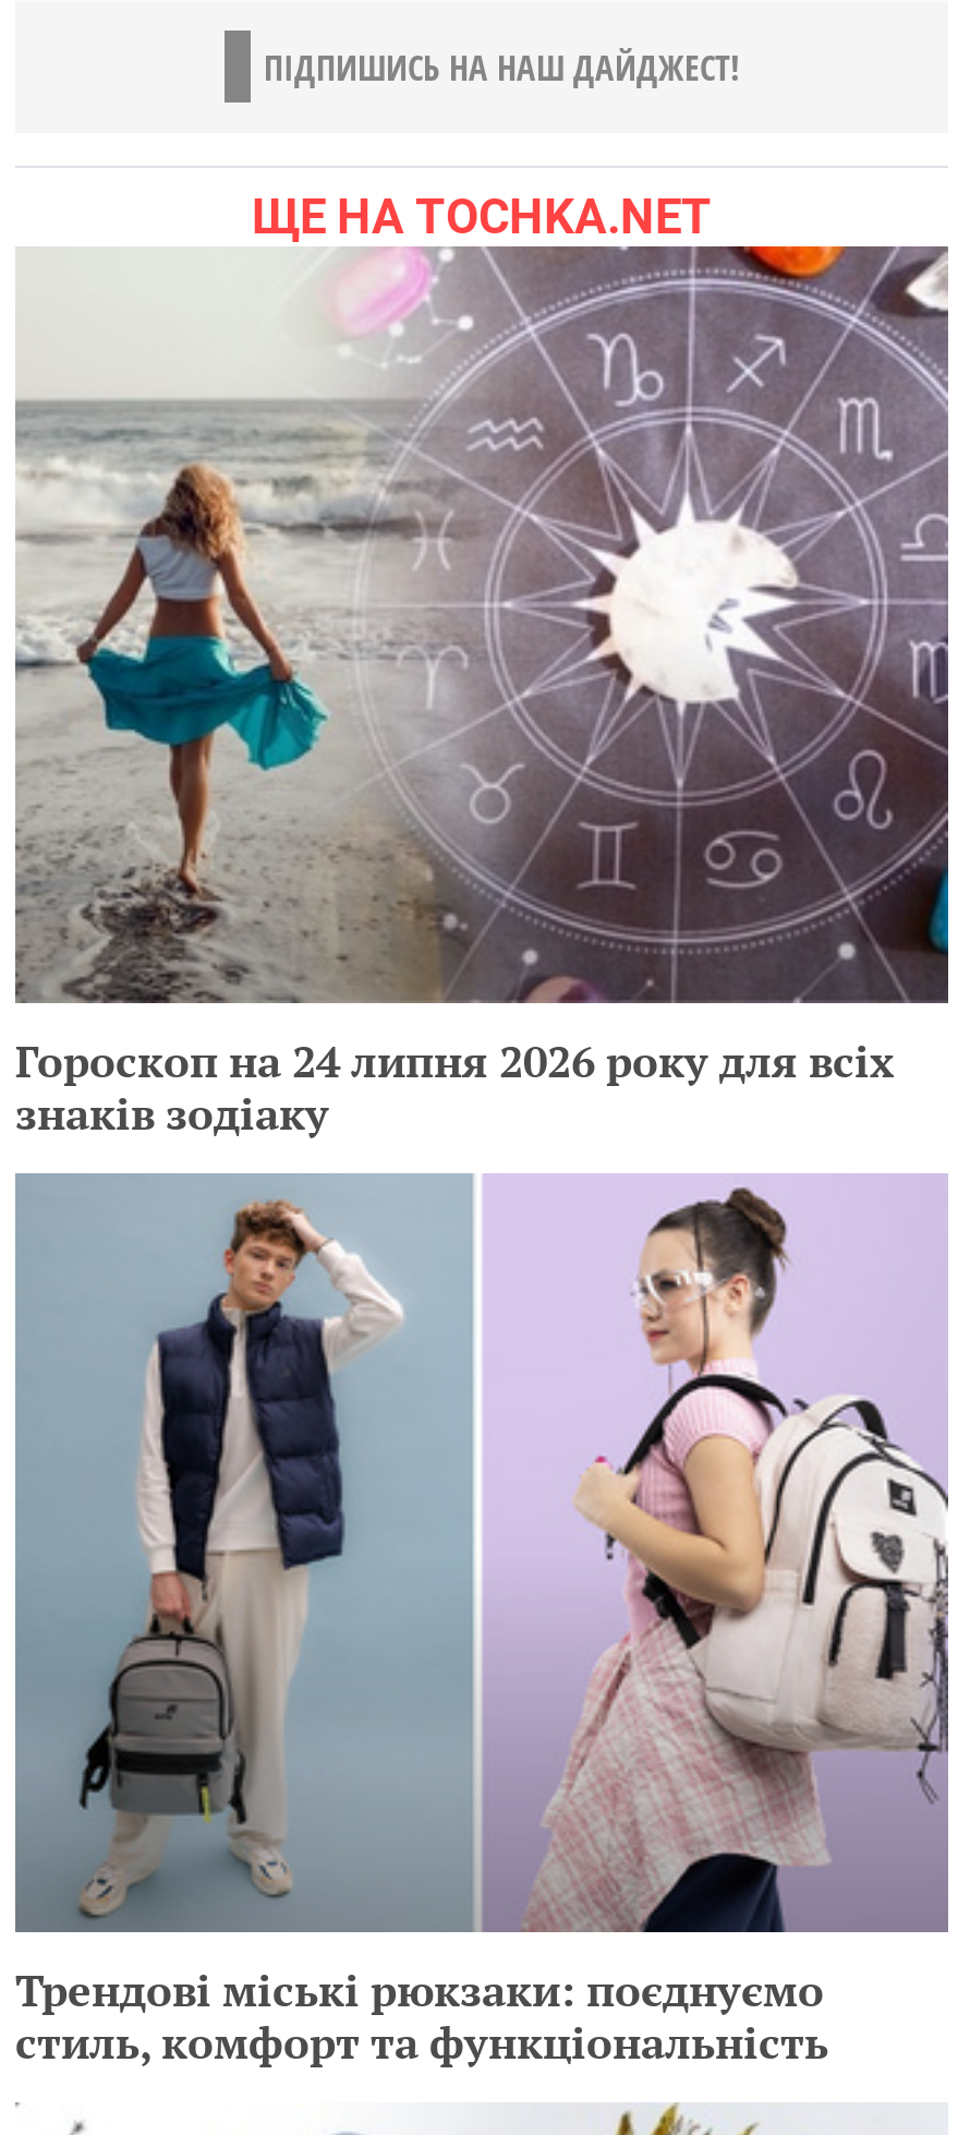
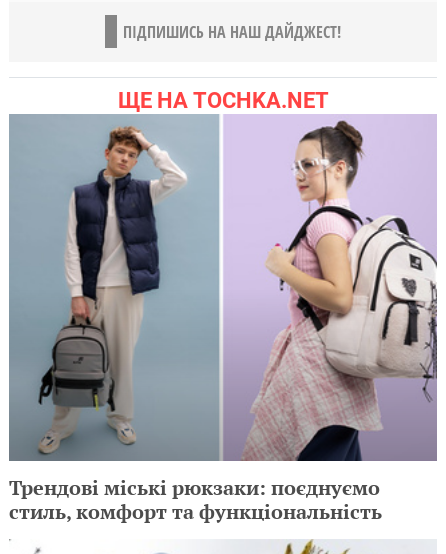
[15,244,950,1144] [image] | Гороскоп на 24 липня 2026 року для всіх | знаків зодіаку -> none

